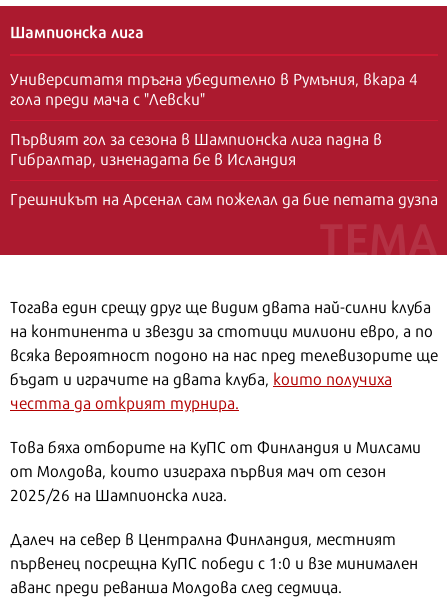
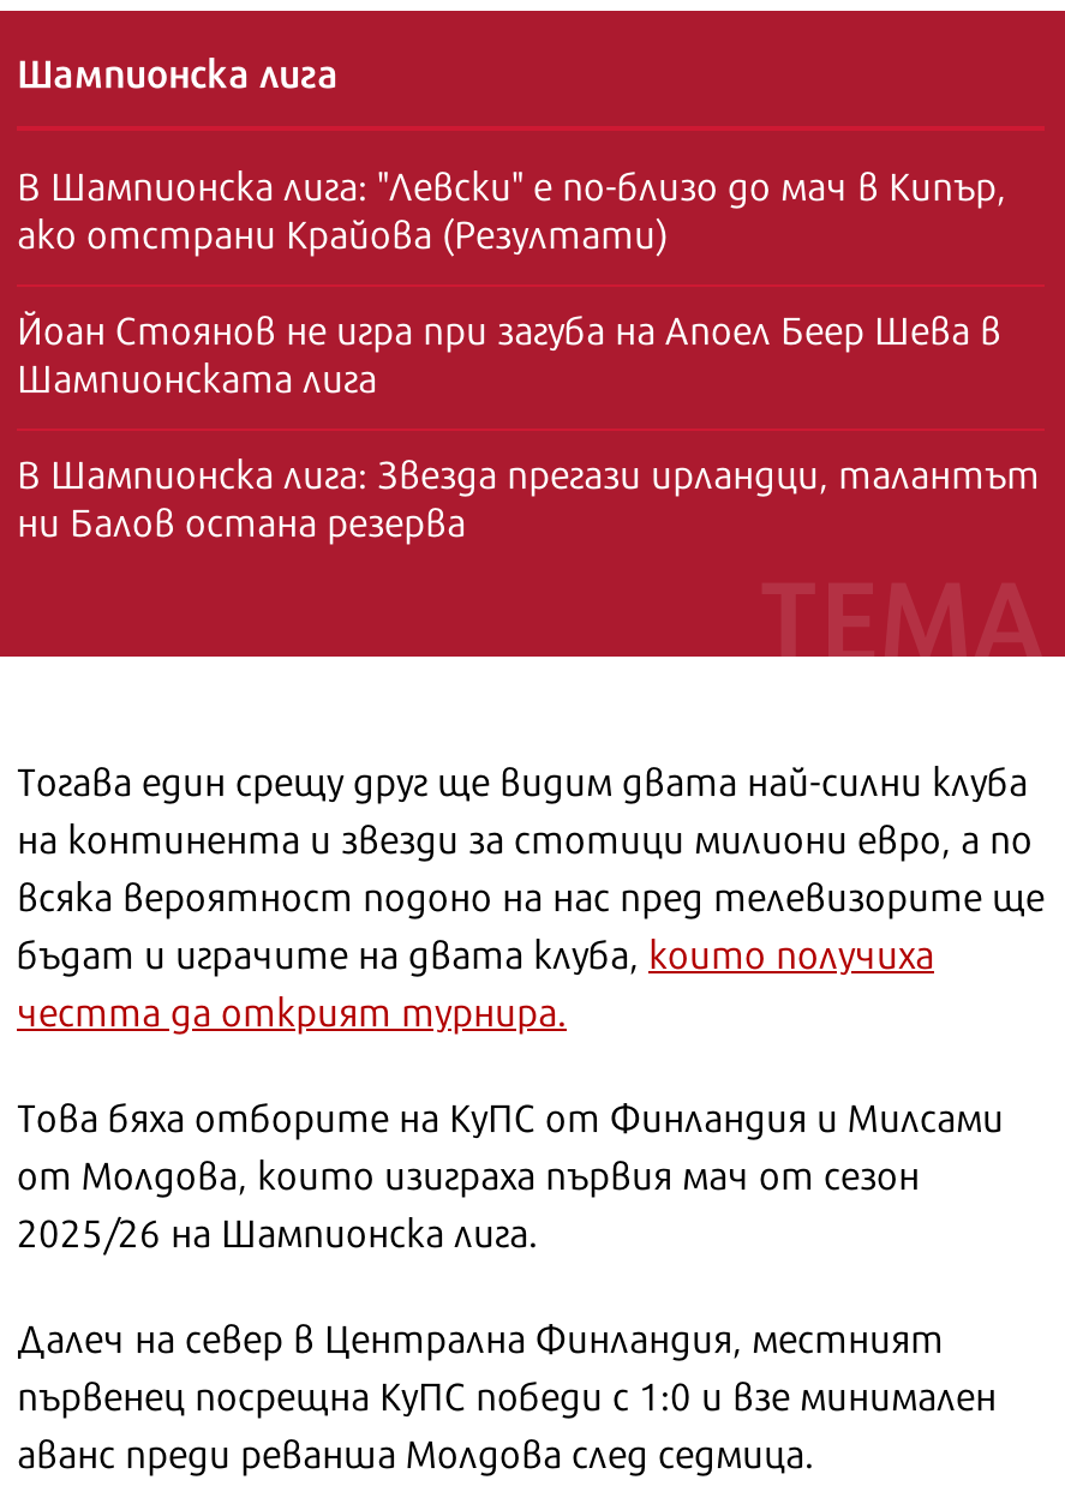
[10,66,418,110] Университатя тръгна убедително в Румъния, вкара 4 | гола преди мача с "Левски" -> [17,154,1006,260] В Шампионска лига: "Левски" е по-близо до мач в Кипър, | ако отстрани Крайова (Резултати)
[10,126,382,170] Първият гол за сезона в Шампионска лига падна в | Гибралтар, изненадата бе в Исландия -> [17,298,1001,404] Йоан Стоянов не игра при загуба на Апоел Беер Шева в | Шампионската лига
[10,186,438,210] Грешникът на Арсенал сам пожелал да бие петата дузпа -> [17,442,1040,548] В Шампионска лига: Звезда прегази ирландци, талантът | ни Балов остана резерва

